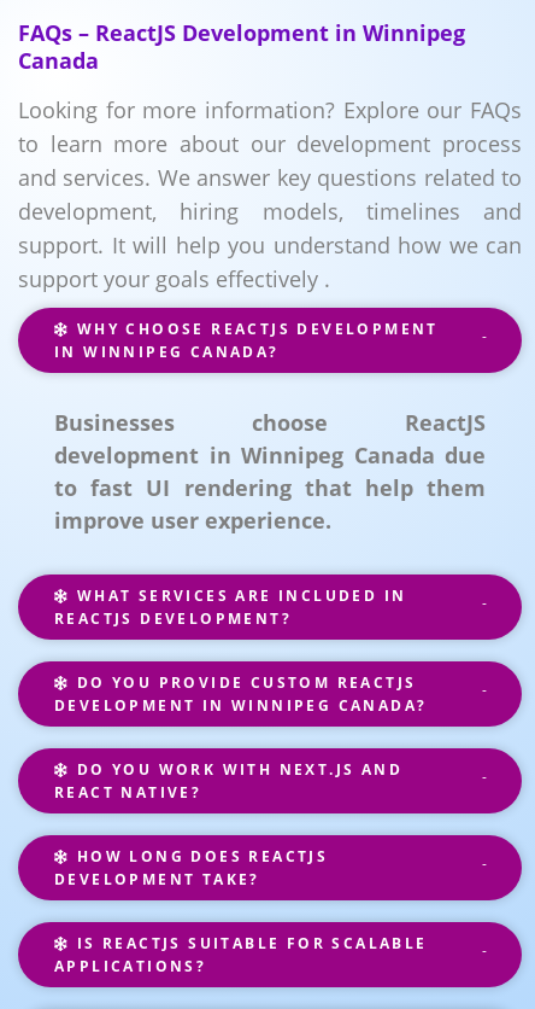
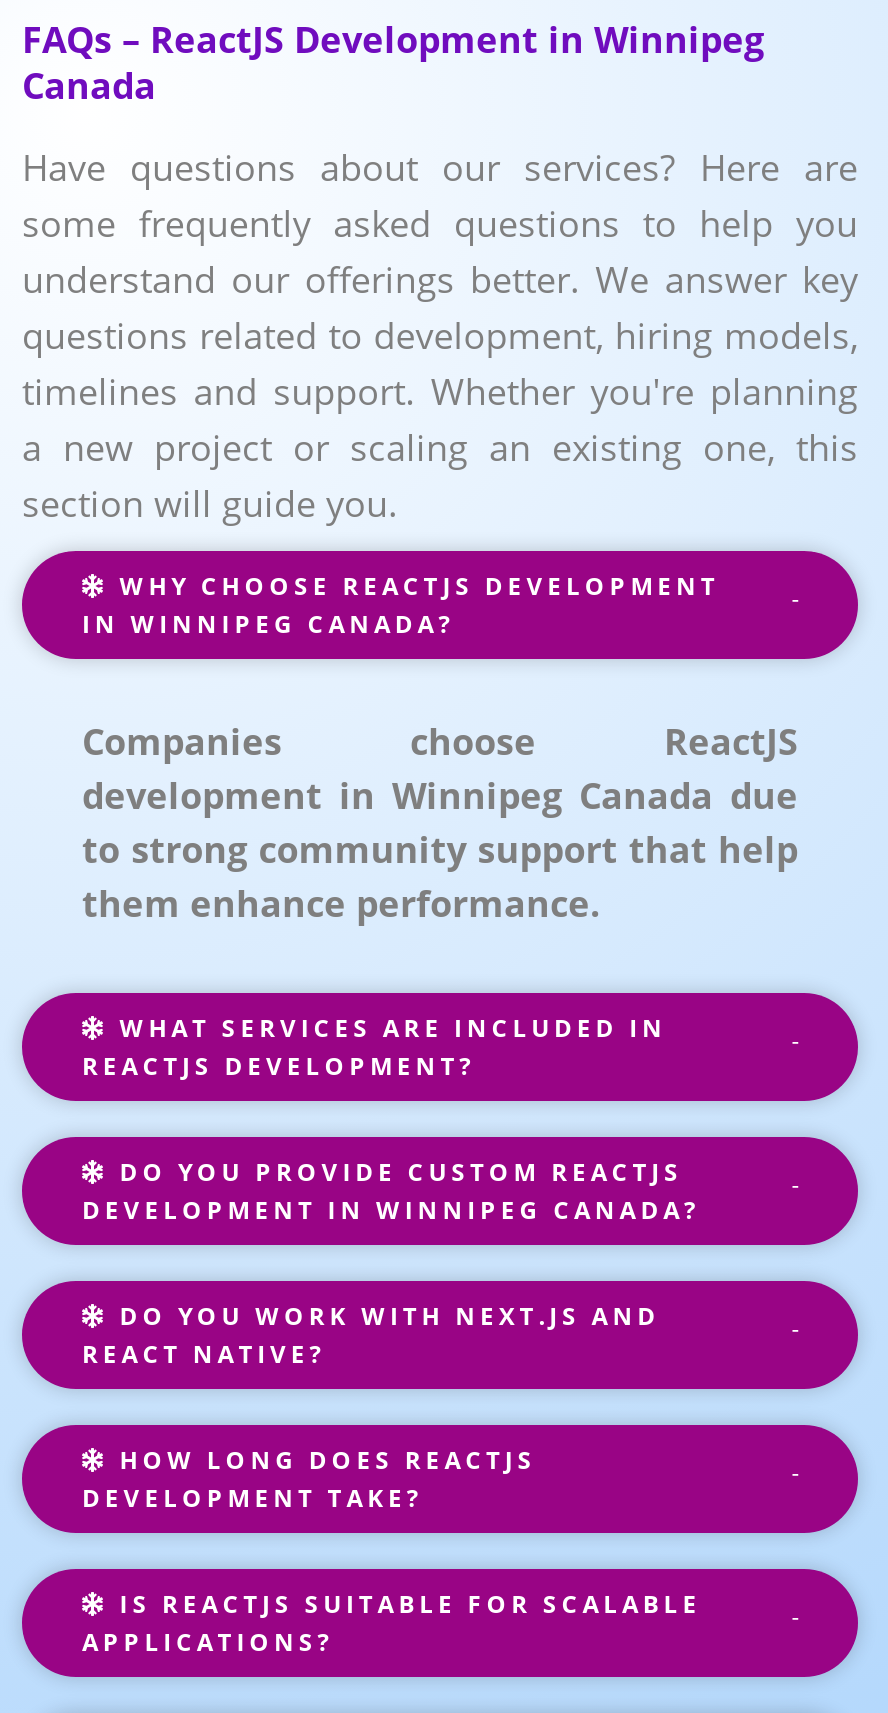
[18,95,522,293] Looking for more information? Explore our FAQs | to learn more about our development process | and services. We answer key questions related to | development, hiring models, timelines and | support. It will help you understand how we can | support your goals effectively . -> [22,143,858,527] Have questions about our services? Here are | some frequently asked questions to help you | understand our offerings better. We answer key | questions related to development, hiring models, | timelines and support. Whether you're planning | a new project or scaling an existing one, this | section will guide you.
[54,408,486,437] Businesses choose ReactJS -> [82,717,798,765] Companies choose ReactJS
[54,473,486,535] to fast UI rendering that help them | improve user experience. -> [82,825,798,927] to strong community support that help | them enhance performance.

